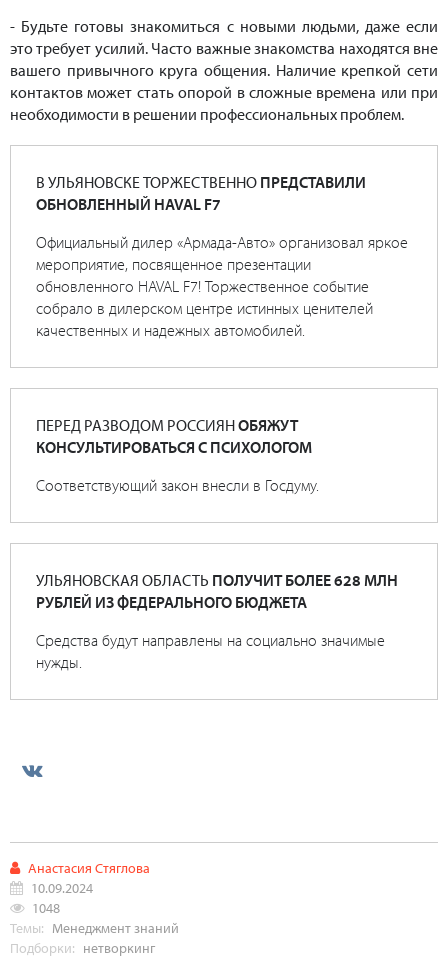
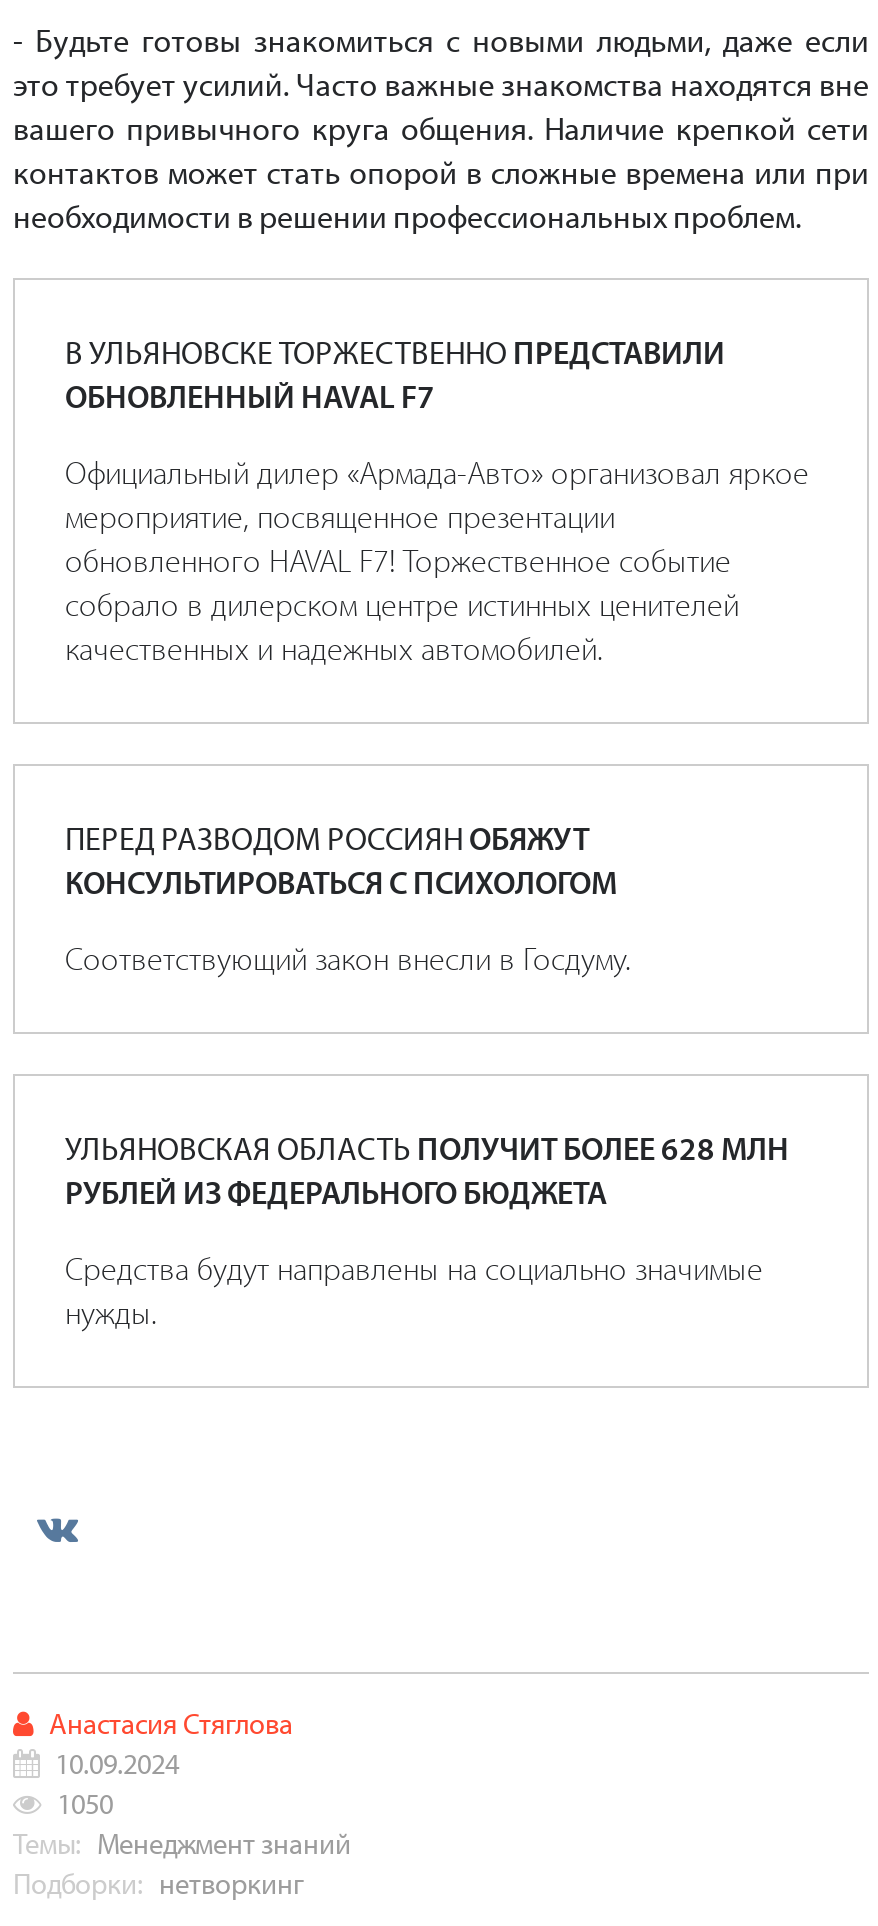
[29,898,60,917] 1048 -> [51,1783,113,1821] 1050

